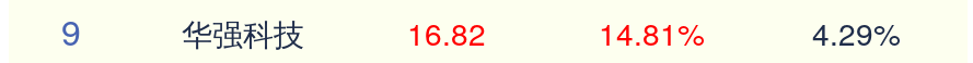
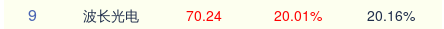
[182,12,900,55] 华强科技 | 16.82 | 14.81% | 4.29% -> [83,5,415,25] 波长光电 | 70.24 | 20.01% | 20.16%

